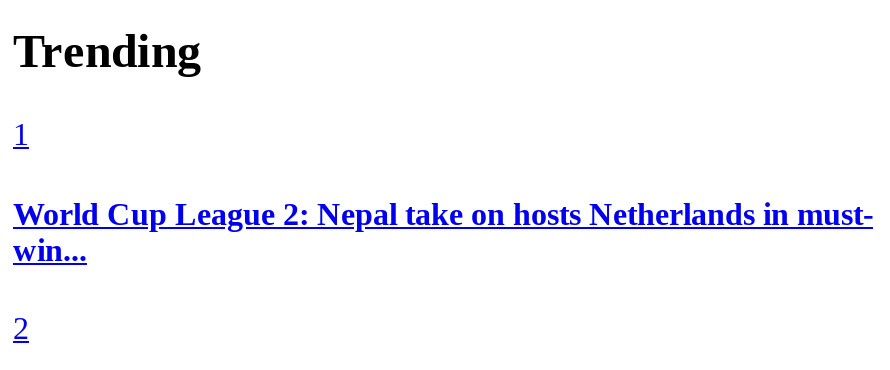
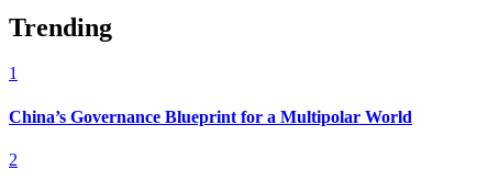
[13,196,873,266] World Cup League 2: Nepal take on hosts Netherlands in must- | win... -> [9,107,412,126] China’s Governance Blueprint for a Multipolar World

